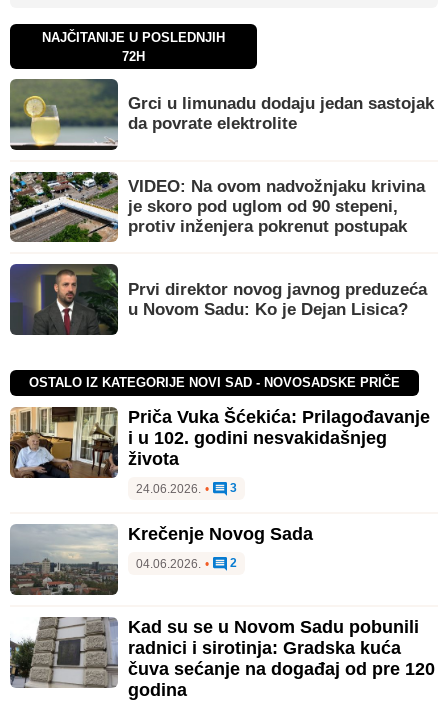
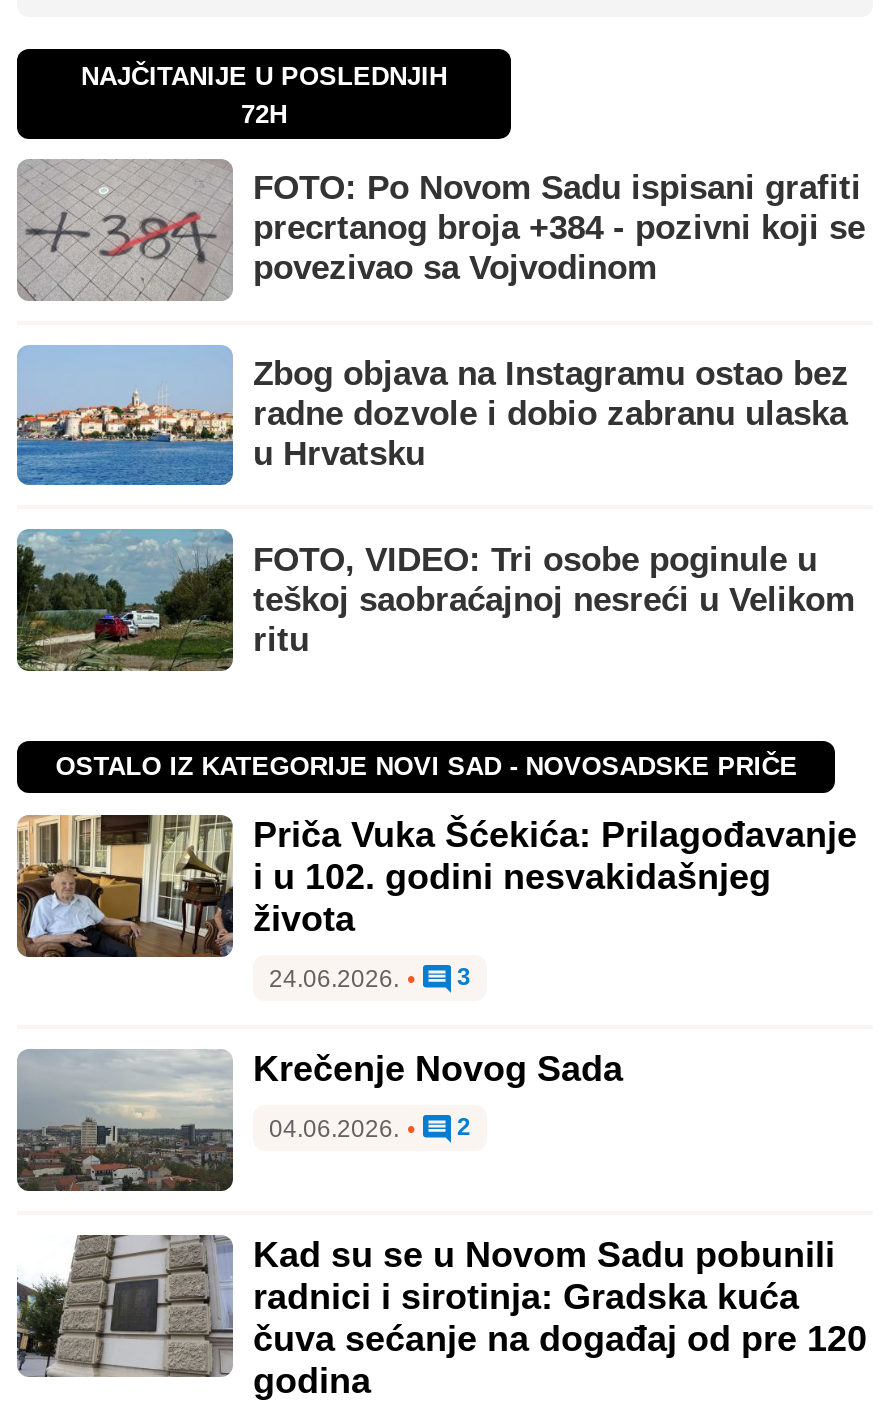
[10,79,434,150] [image] | Grci u limunadu dodaju jedan sastojak | da povrate elektrolite -> [19,161,865,299] [image] | FOTO: Po Novom Sadu ispisani grafiti | precrtanog broja +384 - pozivni koji se | povezivao sa Vojvodinom
[9,171,425,243] [image] | VIDEO: Na ovom nadvožnjaku krivina | je skoro pod uglom od 90 stepeni, | protiv inženjera pokrenut postupak -> [15,345,849,487] [image] | Zbog objava na Instagramu ostao bez | radne dozvole i dobio zabranu ulaska | u Hrvatsku
[9,263,427,335] [image] | Prvi direktor novog javnog preduzeća | u Novom Sadu: Ko je Dejan Lisica? -> [15,527,855,671] [image] | FOTO, VIDEO: Tri osobe poginule u | teškoj saobraćajnoj nesreći u Velikom | ritu

